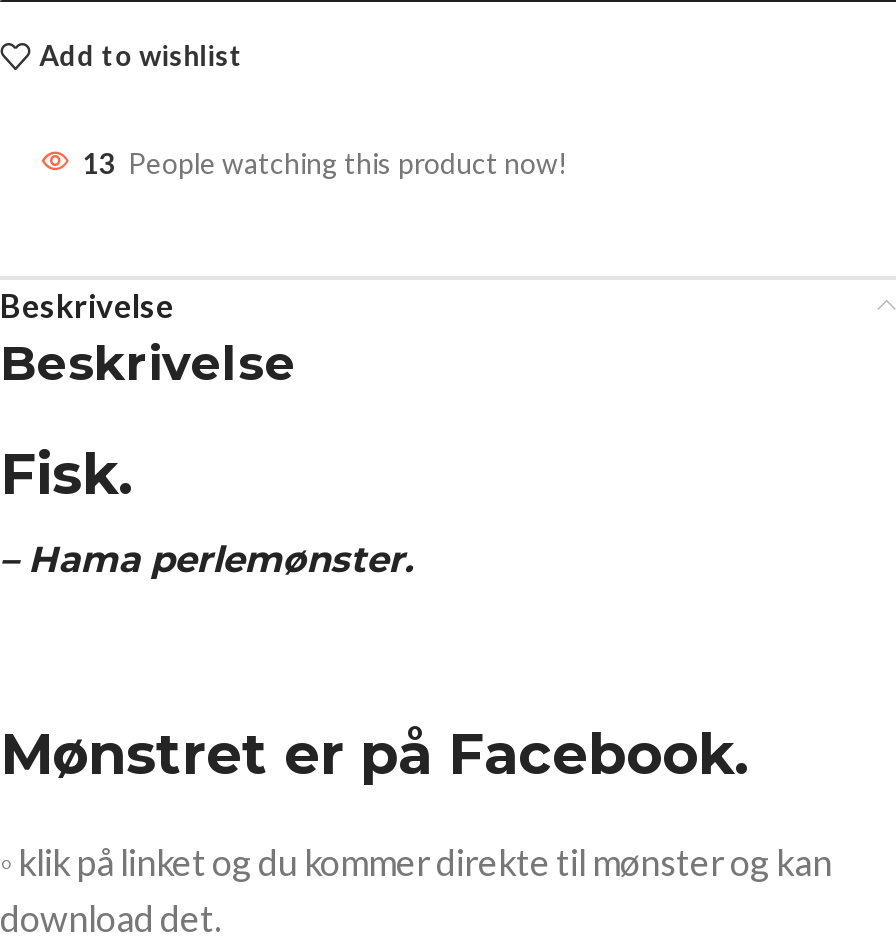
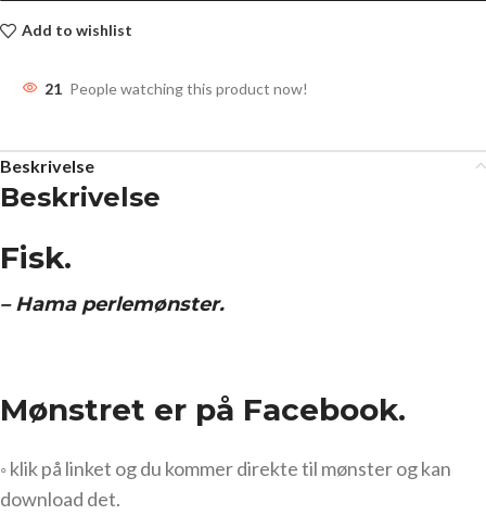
[82,146,568,180] 13 People watching this product now! -> [44,79,308,98] 21 People watching this product now!

